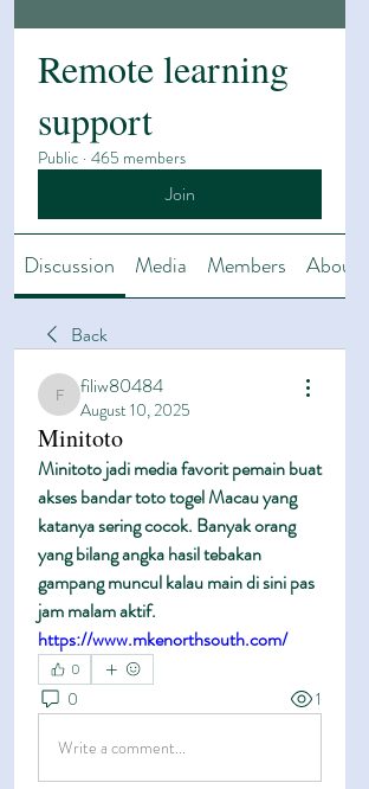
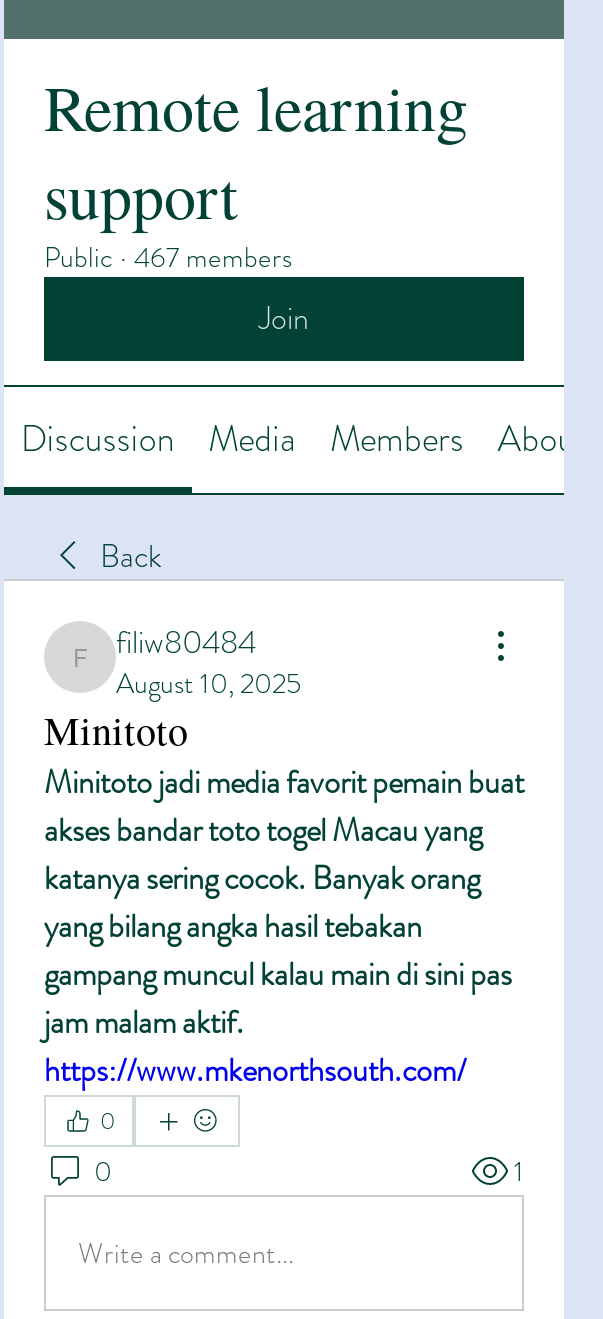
[38,146,186,169] Public · 465 members -> [44,237,292,277] Public · 467 members

